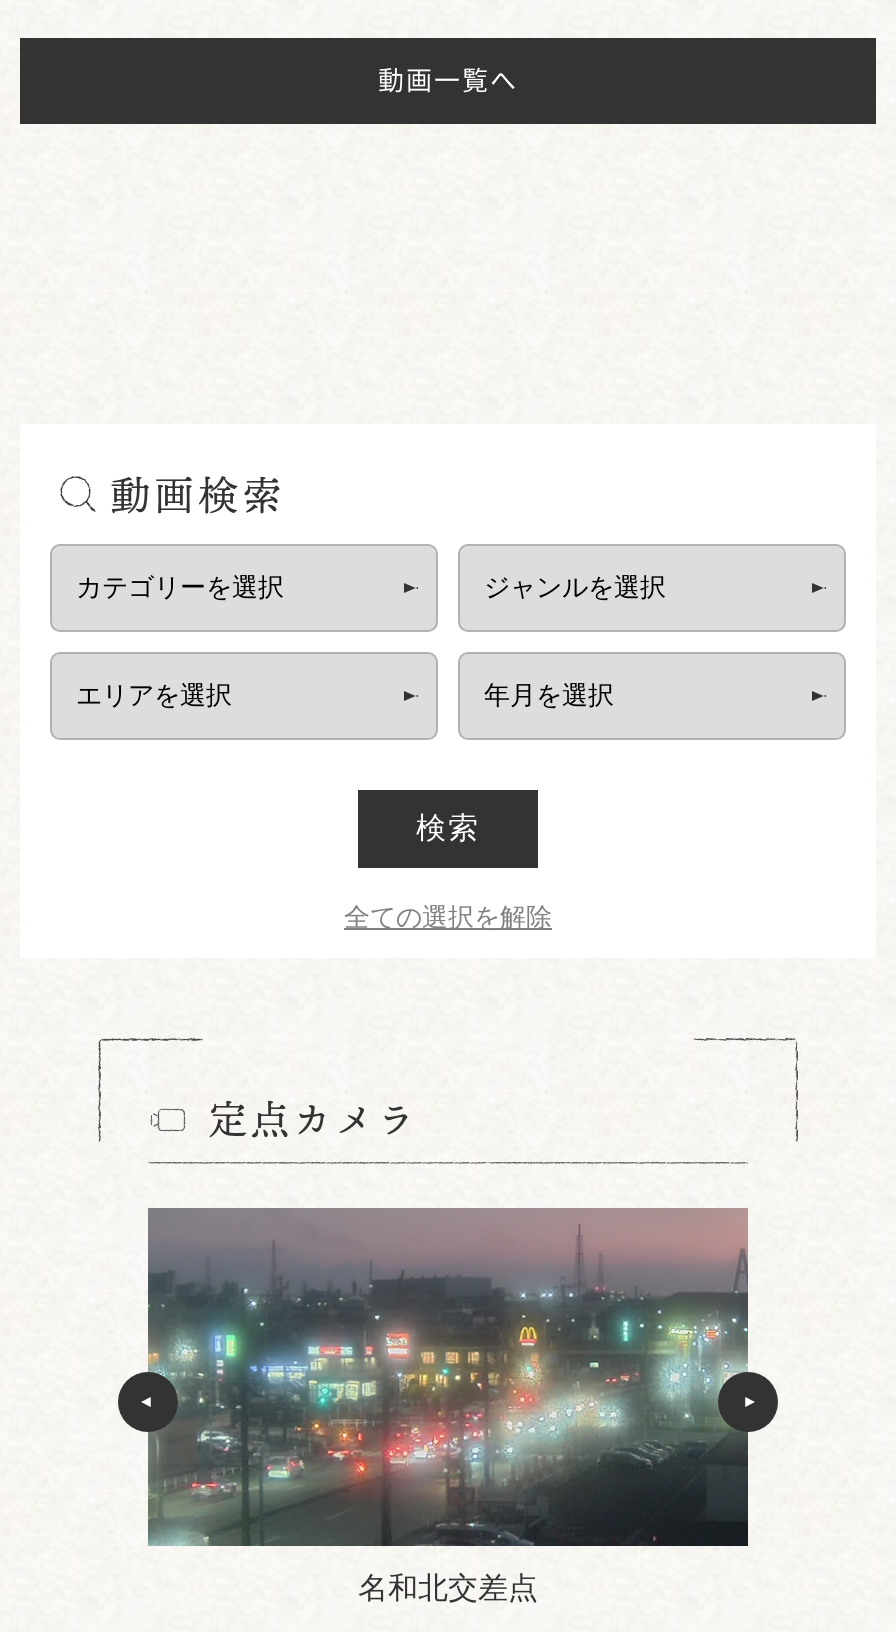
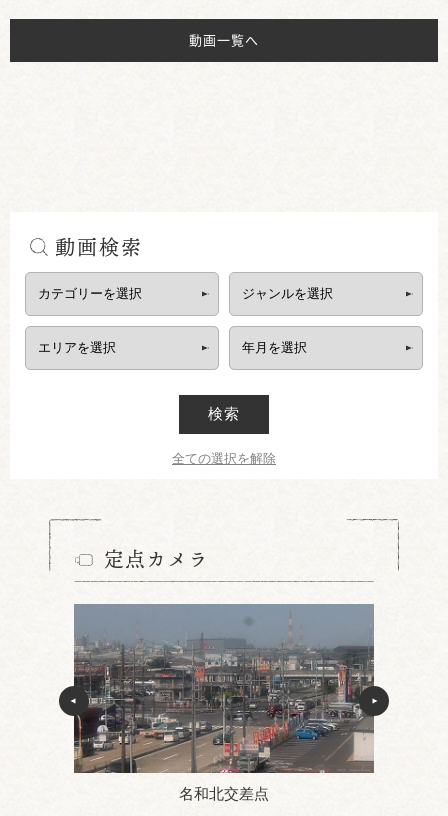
[146,1208,750,1548] [image] -> [73,604,375,774] [image]

